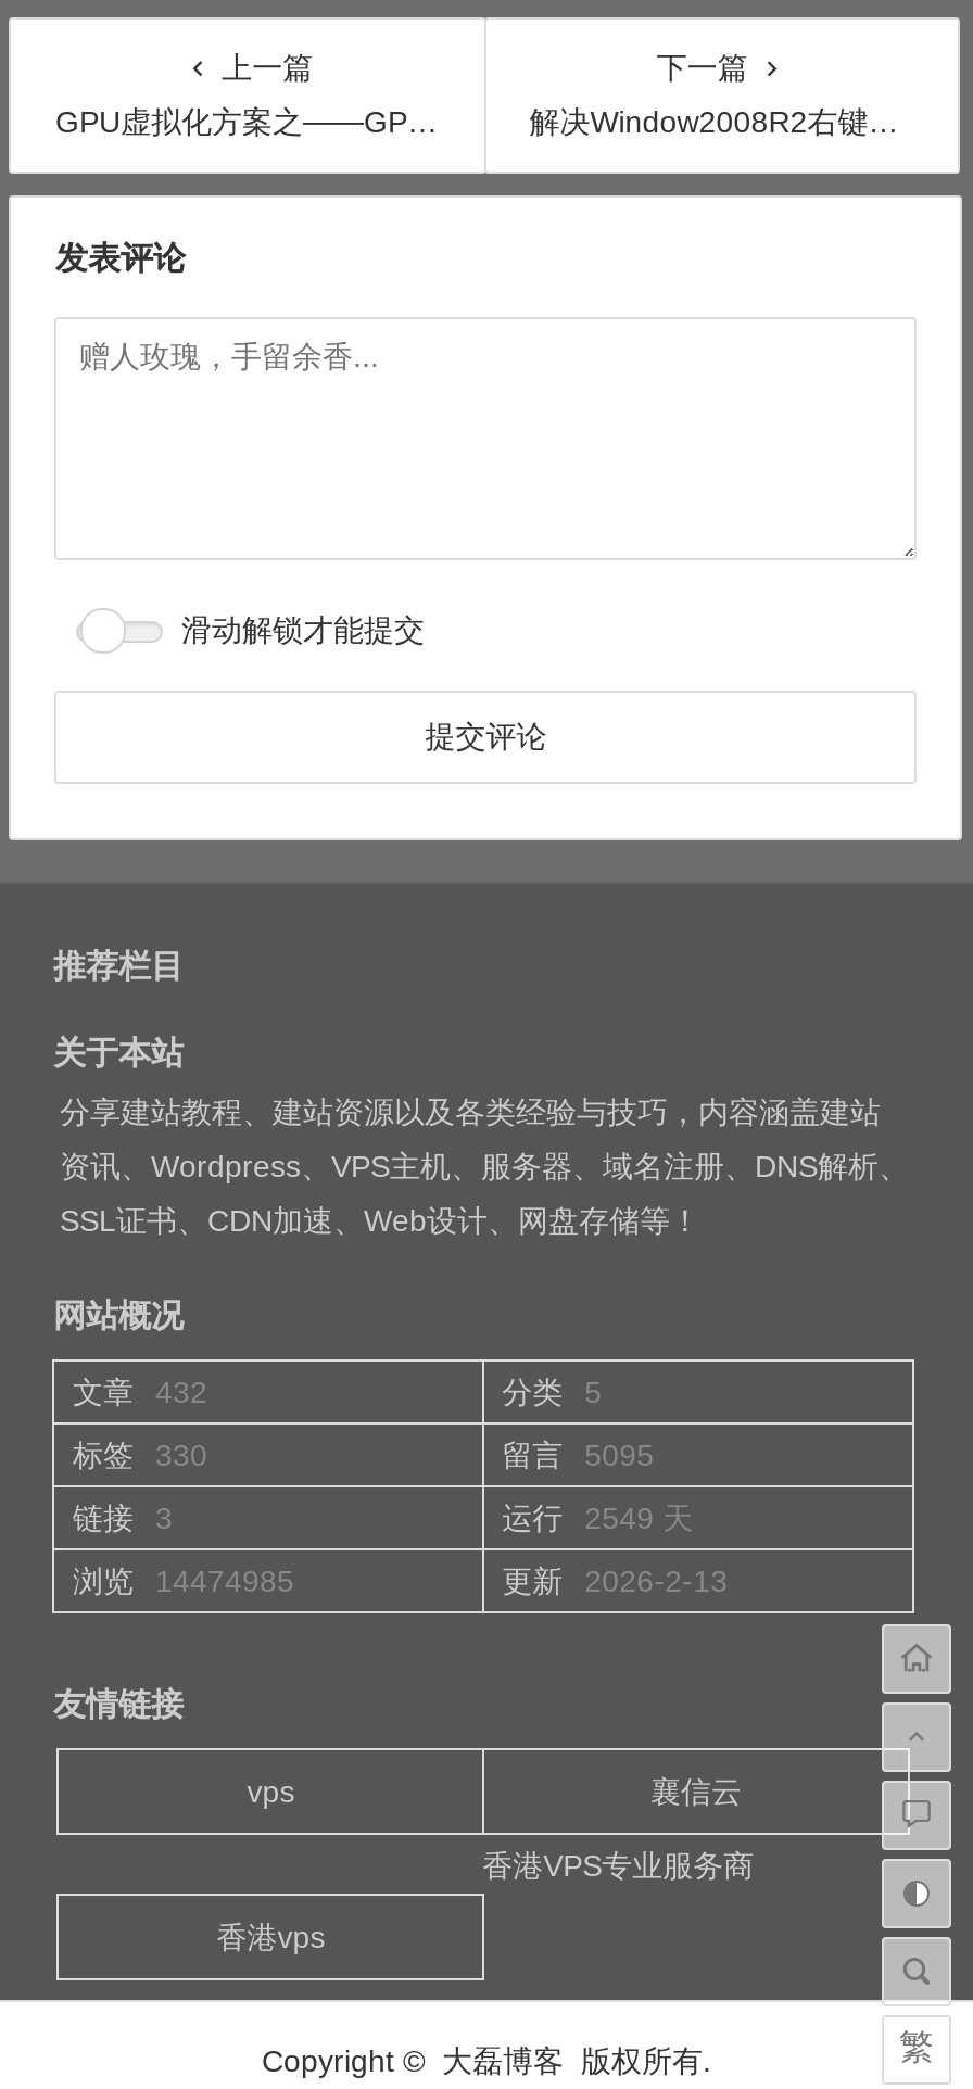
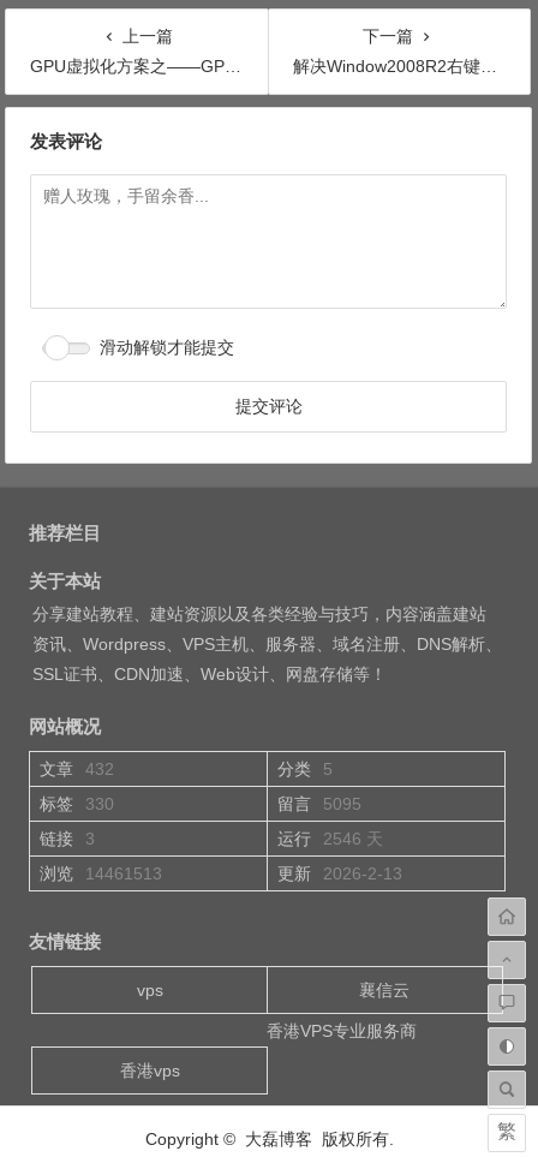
[502,1502,693,1536] 运行 2549 天 -> [278,830,383,849] 运行 2546 天
[73,1565,294,1599] 浏览 14474985 -> [40,864,163,884] 浏览 14461513

